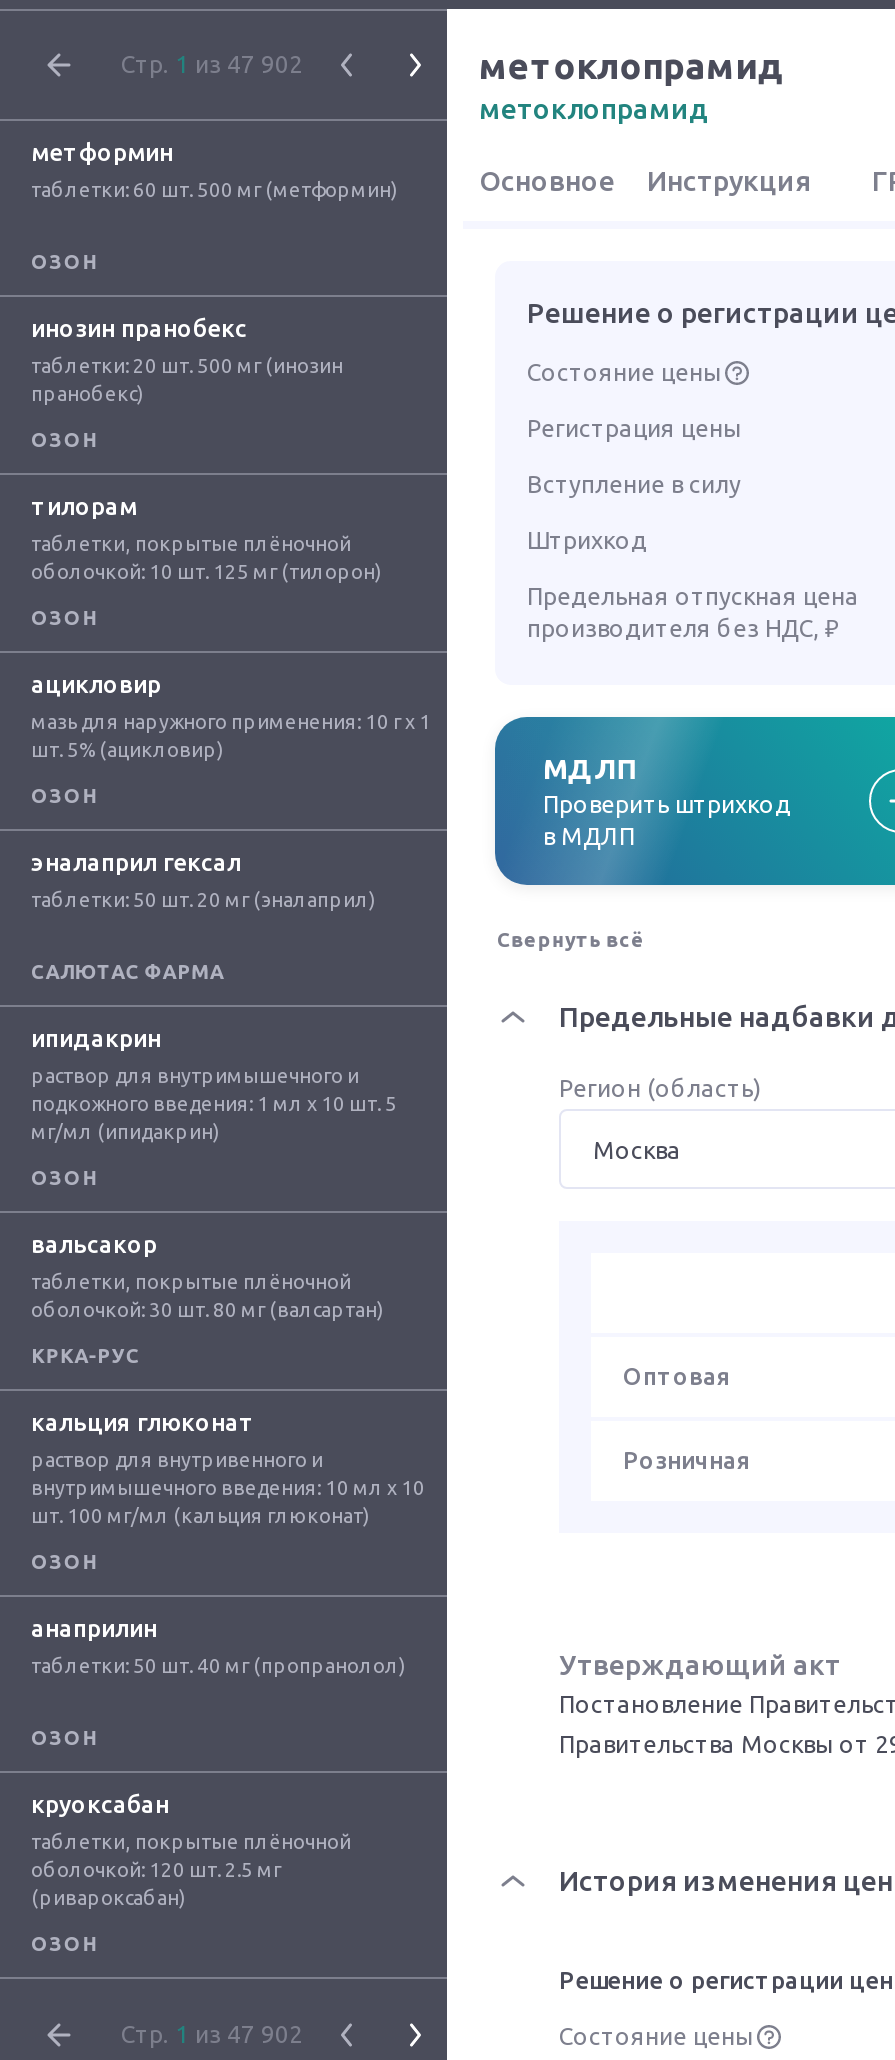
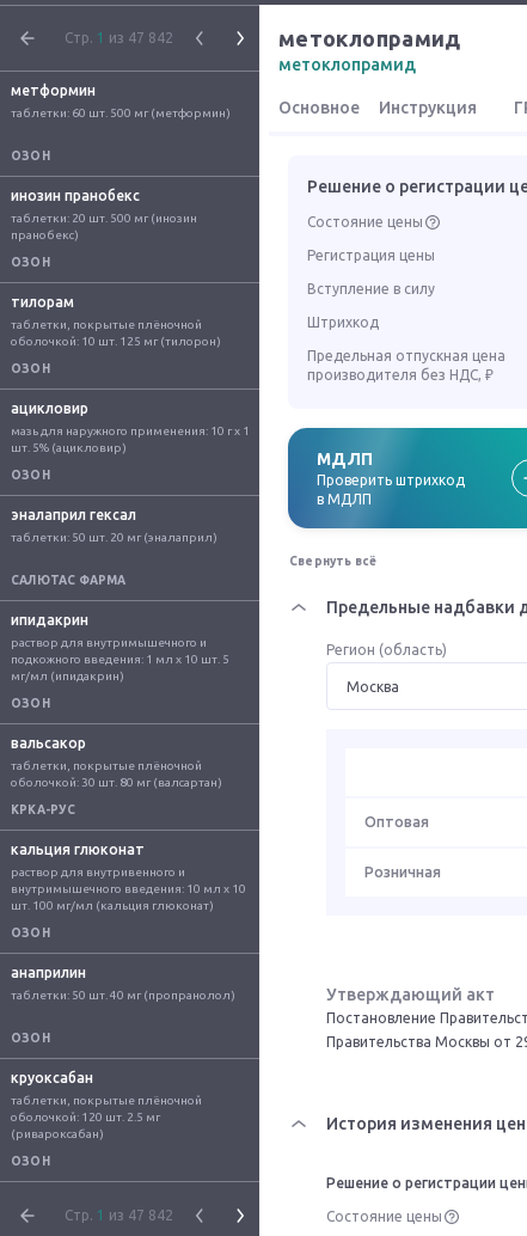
[121,51,303,77] Стр. 1 из 47 902 -> [65,30,173,45] Стр. 1 из 47 842
[121,2020,303,2046] Стр. 1 из 47 902 -> [65,1207,173,1222] Стр. 1 из 47 842

